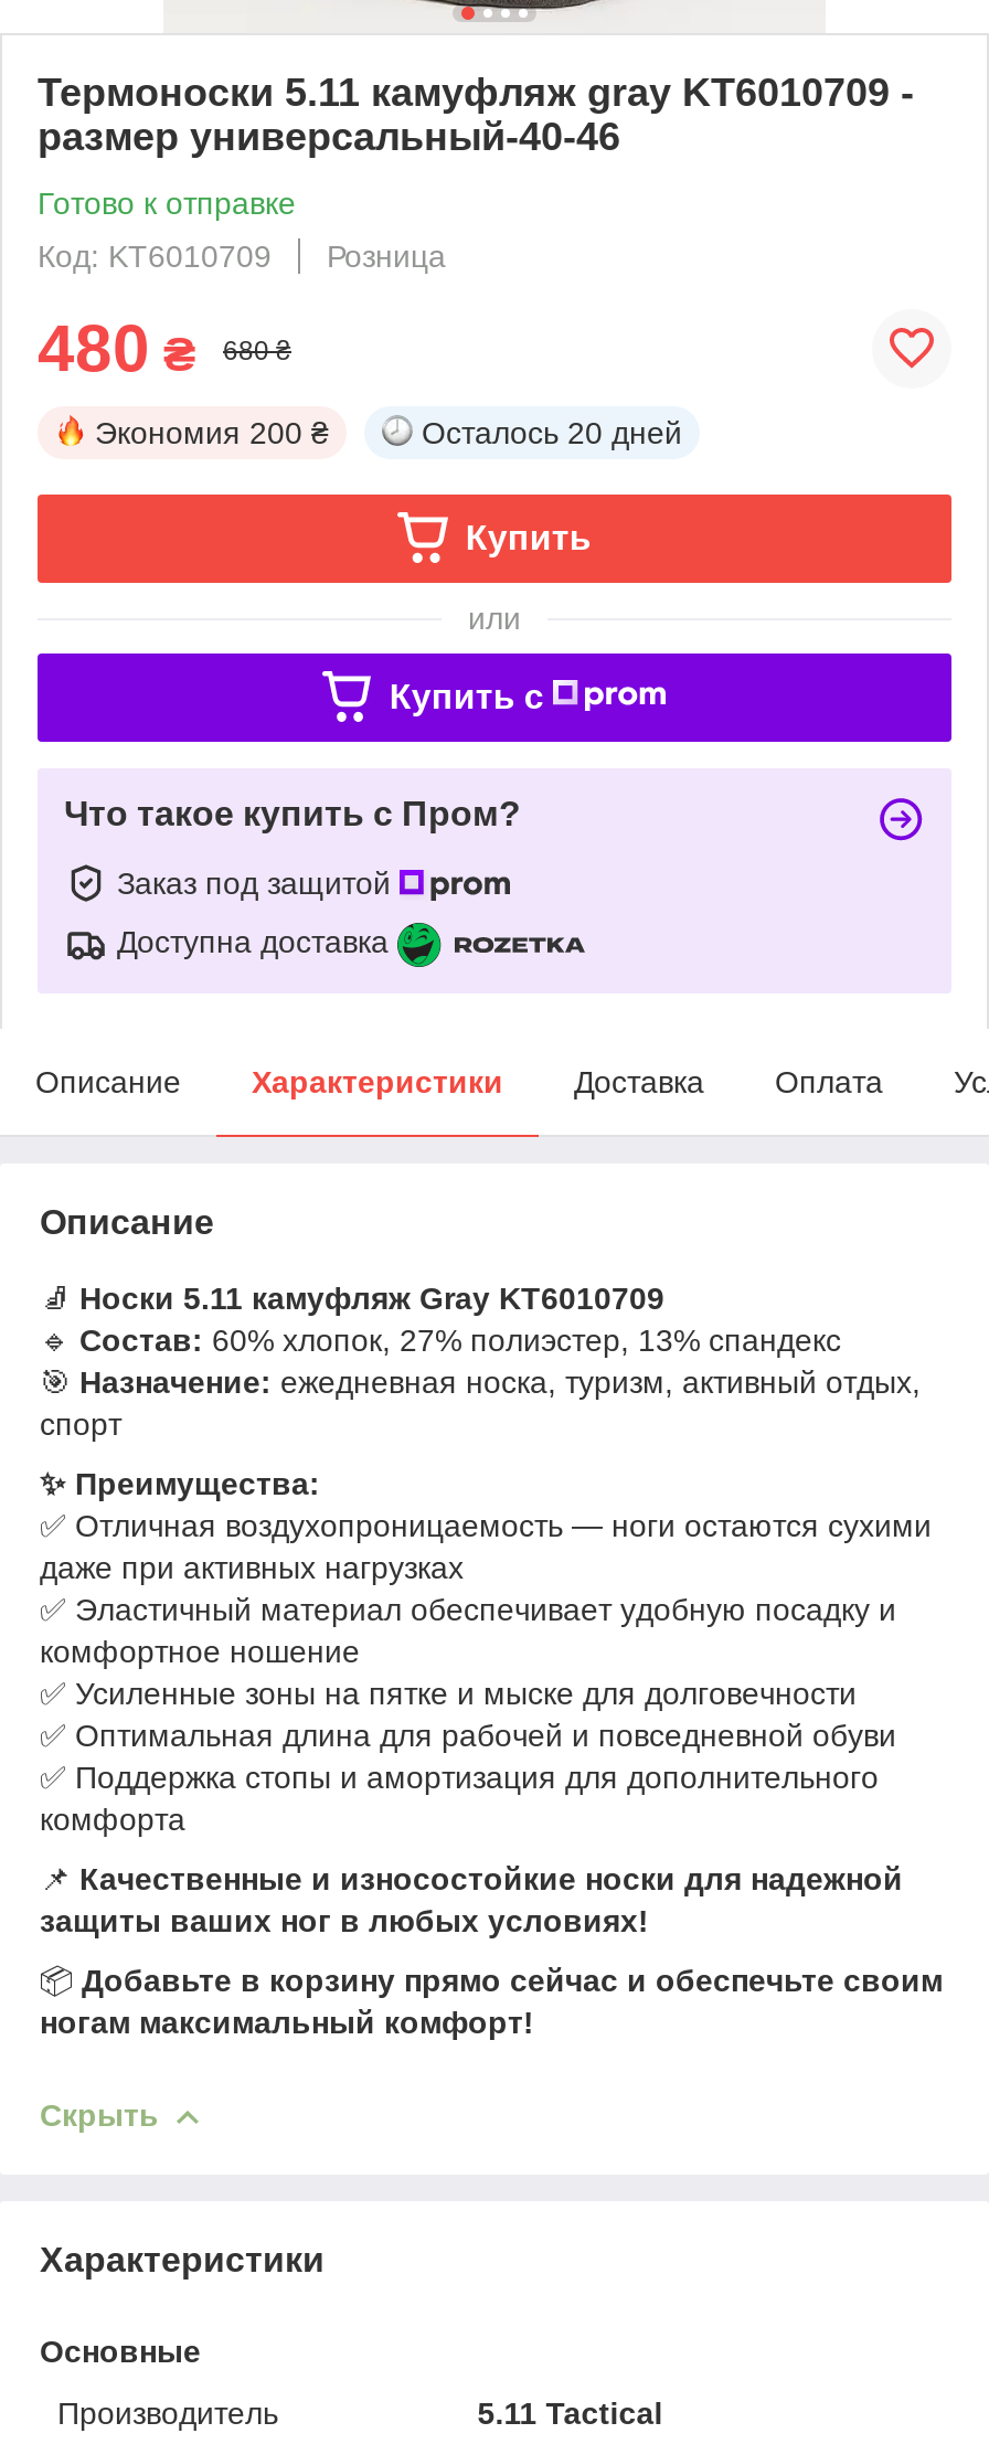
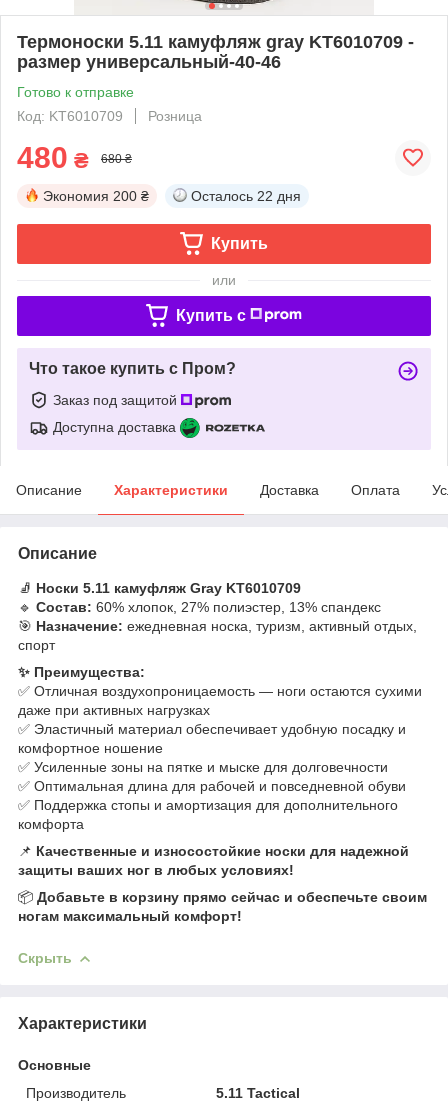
[422,415,682,450] Осталось 20 дней -> [191,188,301,204] Осталось 22 дня

